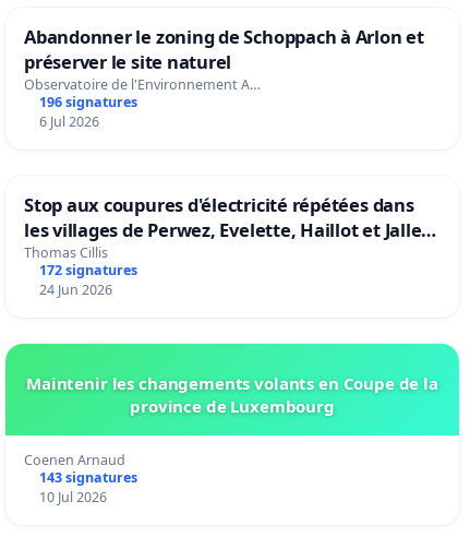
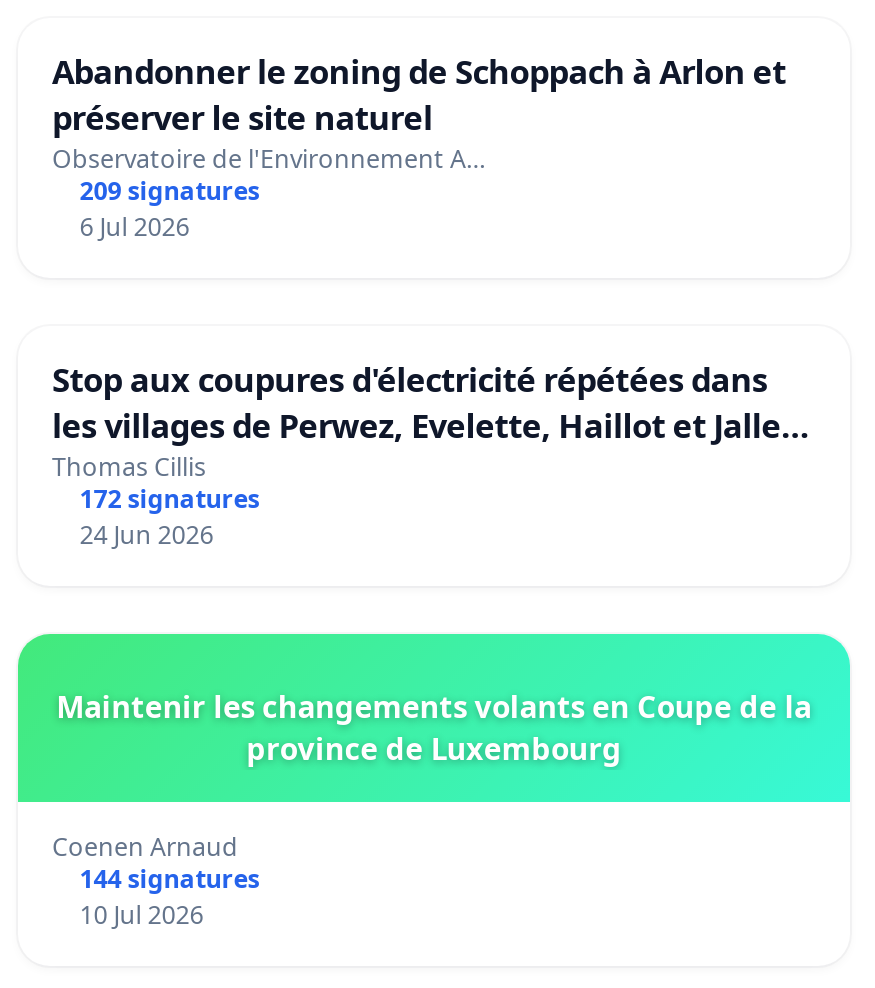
[39,93,137,112] 196 signatures -> [80,174,260,208] 209 signatures
[39,468,137,487] 143 signatures -> [80,862,260,896] 144 signatures

